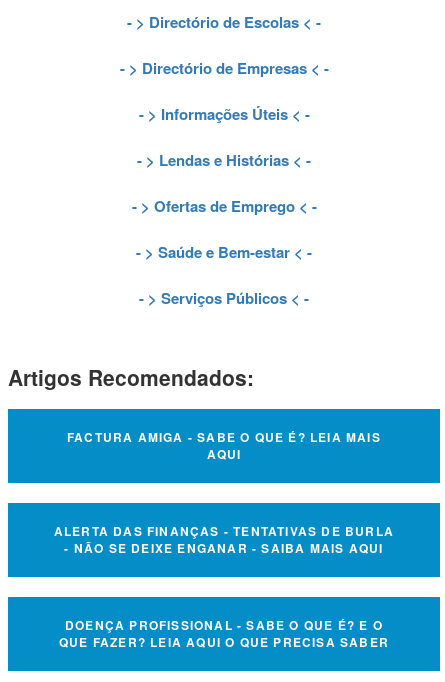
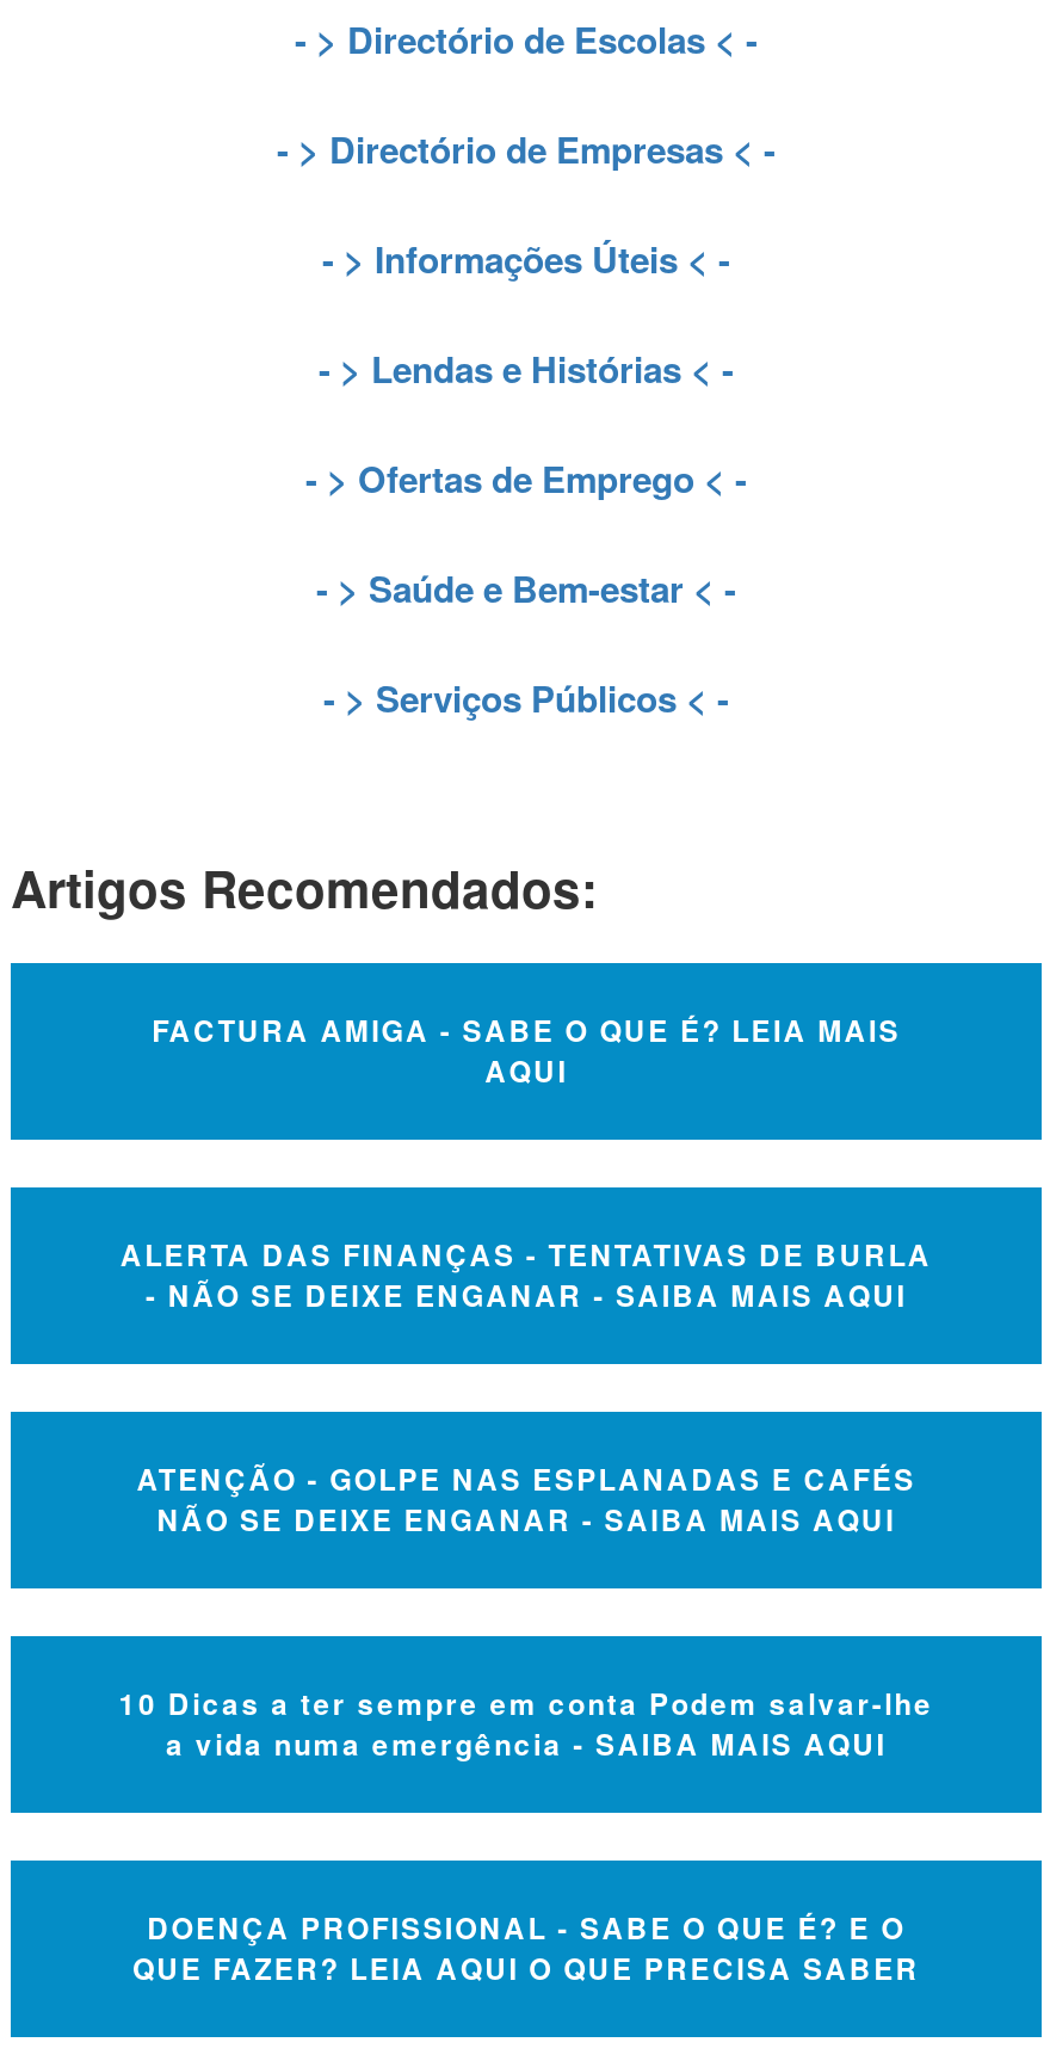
none -> [119,1682,934,1765] 10 Dicas a ter sempre em conta Podem salvar-lhe | a vida numa emergência - SAIBA MAIS AQUI
none -> [136,1457,916,1541] ATENÇÃO - GOLPE NAS ESPLANADAS E CAFÉS | NÃO SE DEIXE ENGANAR - SAIBA MAIS AQUI

